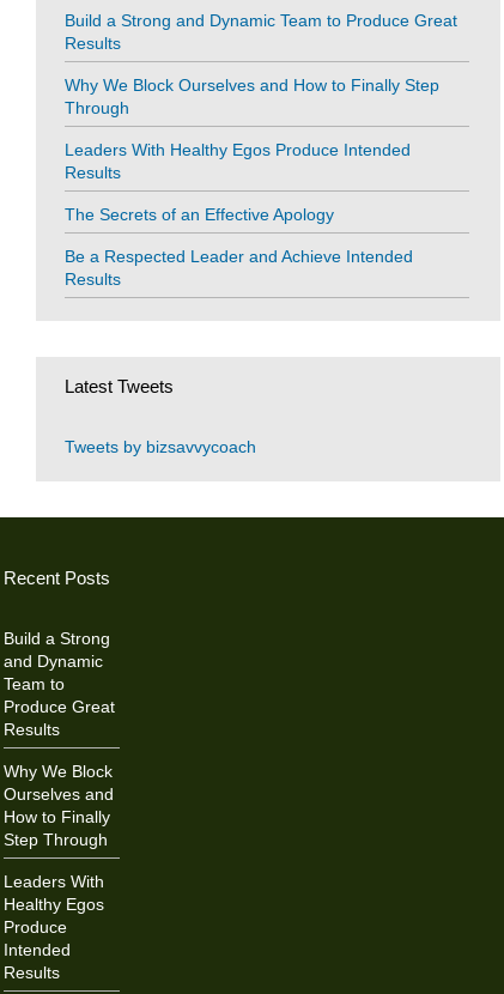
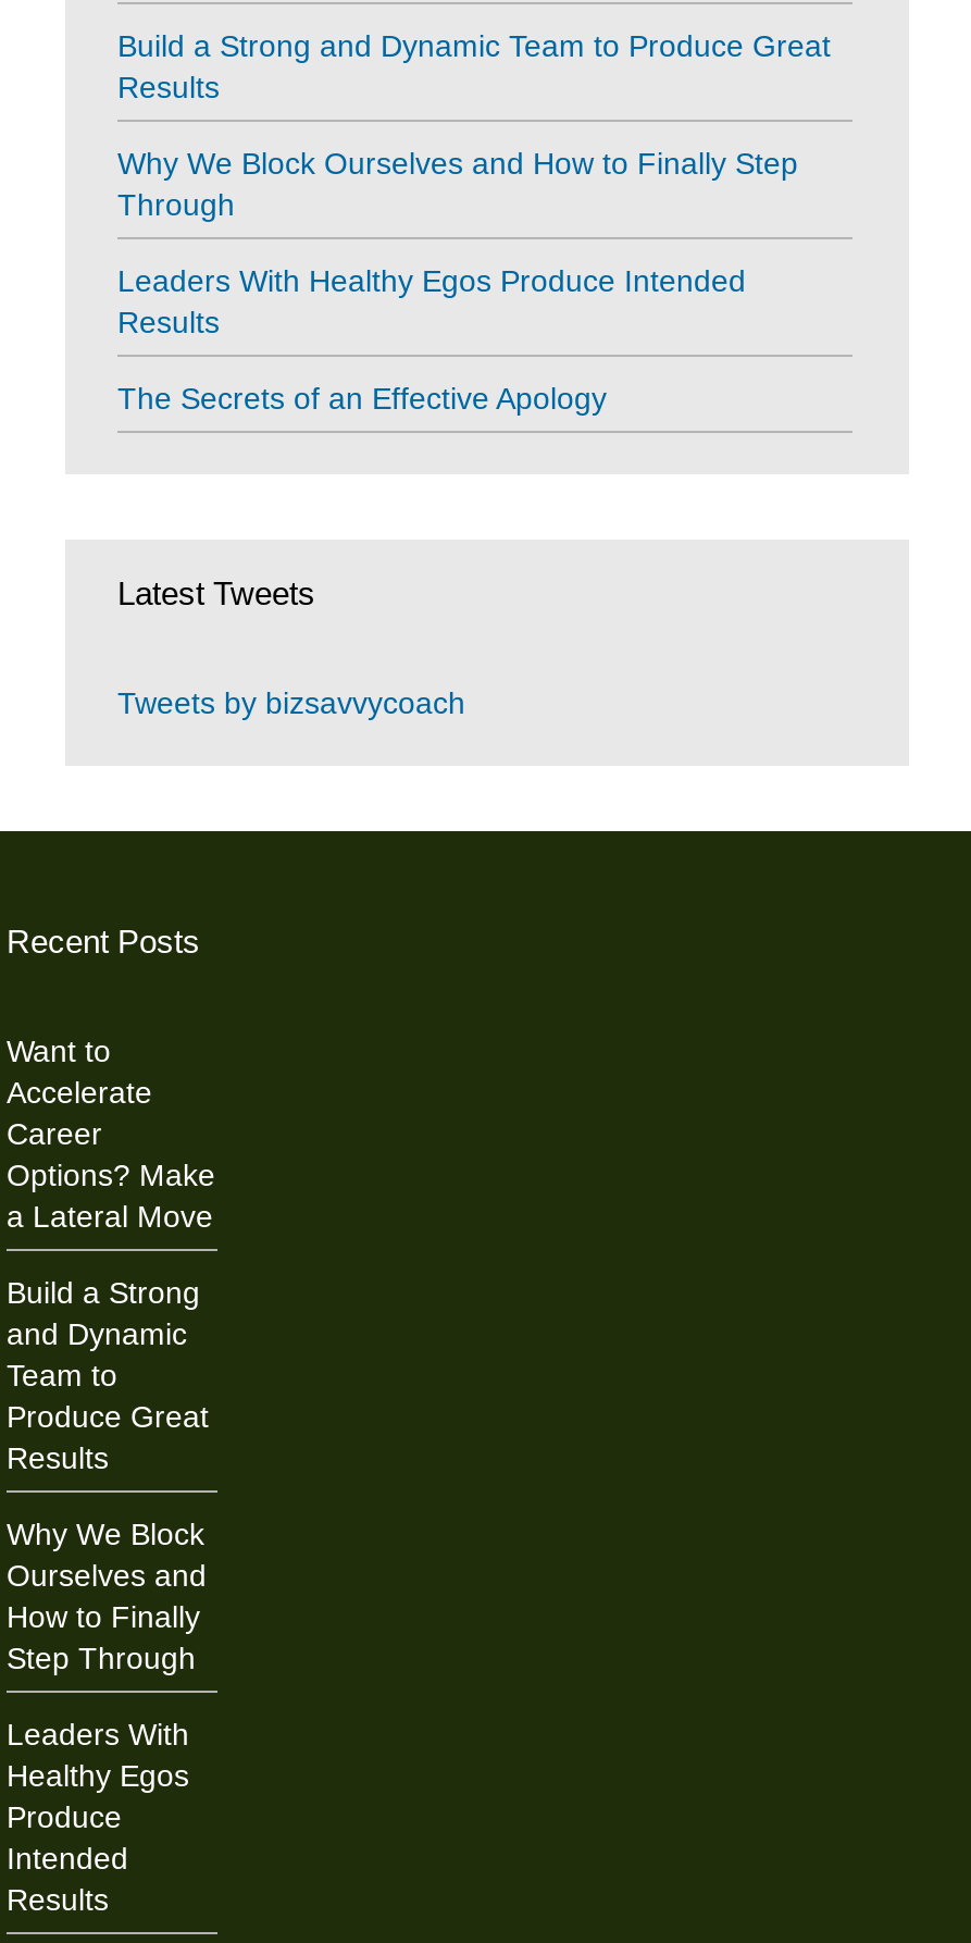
[65,247,413,289] Be a Respected Leader and Achieve Intended | Results -> none
moved [4,377,256,589] -> [7,576,465,961]: Latest Tweets | Tweets by bizsavvycoach | Recent Posts
none -> [7,1035,215,1235] Want to | Accelerate | Career | Options? Make | a Lateral Move

